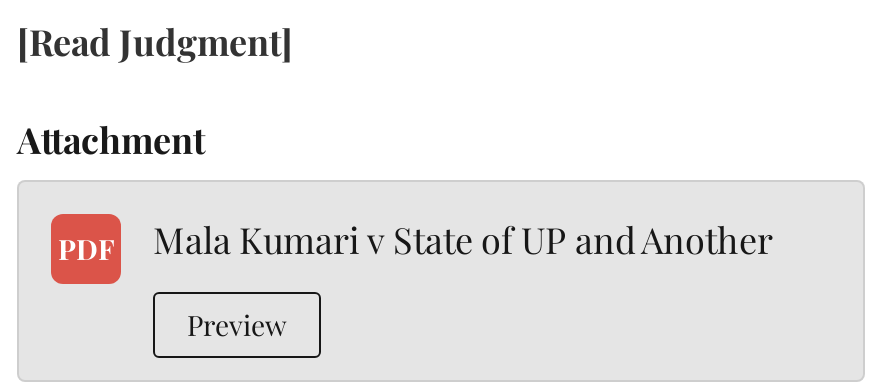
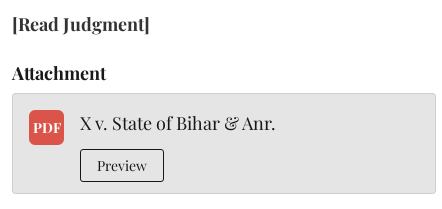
[153,215,773,263] Mala Kumari v State of UP and Another -> [80,111,276,135] X v. State of Bihar & Anr.

